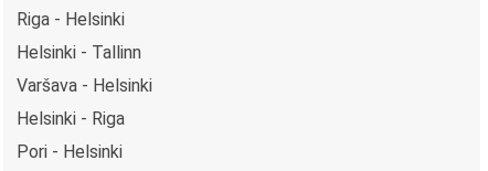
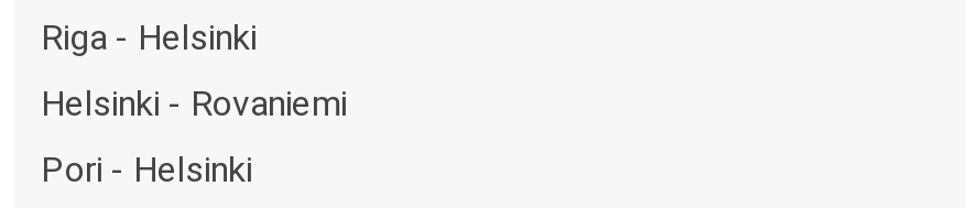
[17,42,152,129] Helsinki - Tallinn | Varšava - Helsinki | Helsinki - Riga -> [41,82,347,124] Helsinki - Rovaniemi

